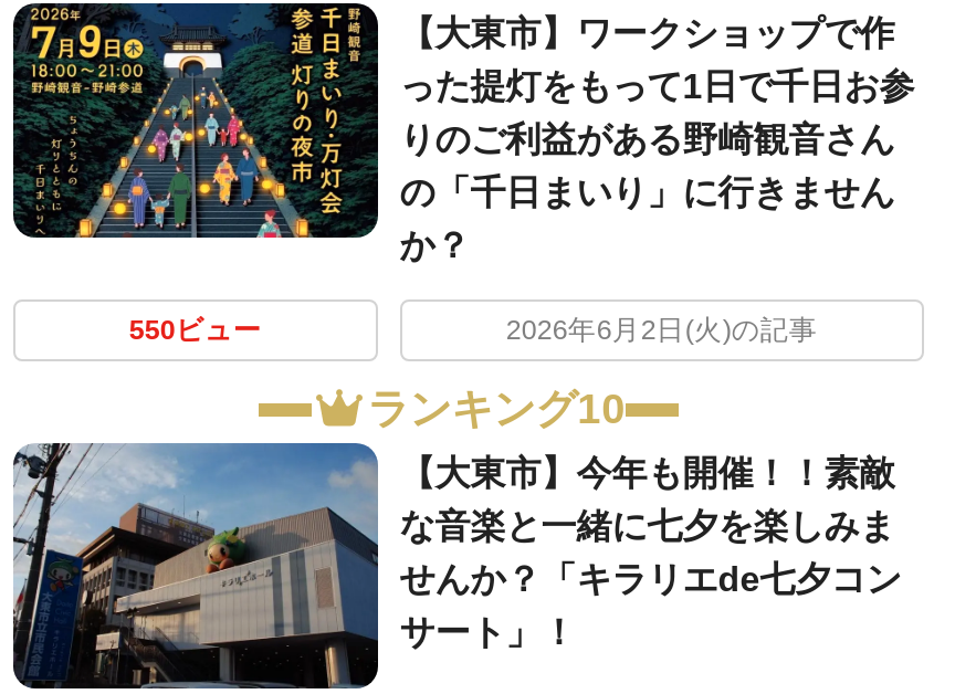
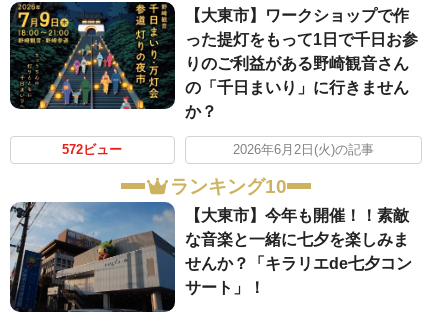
[129,315,262,345] 550ビュー -> [62,143,122,157] 572ビュー

